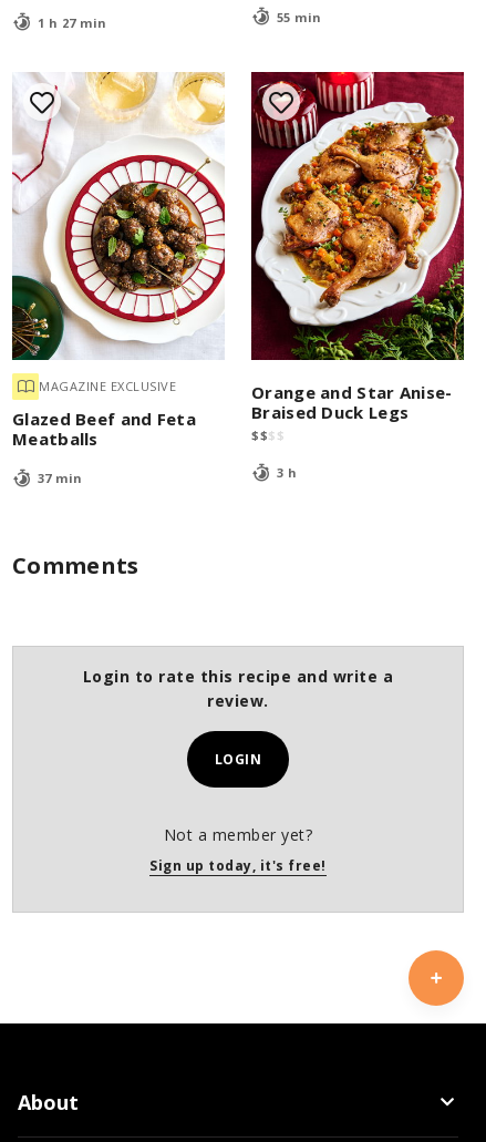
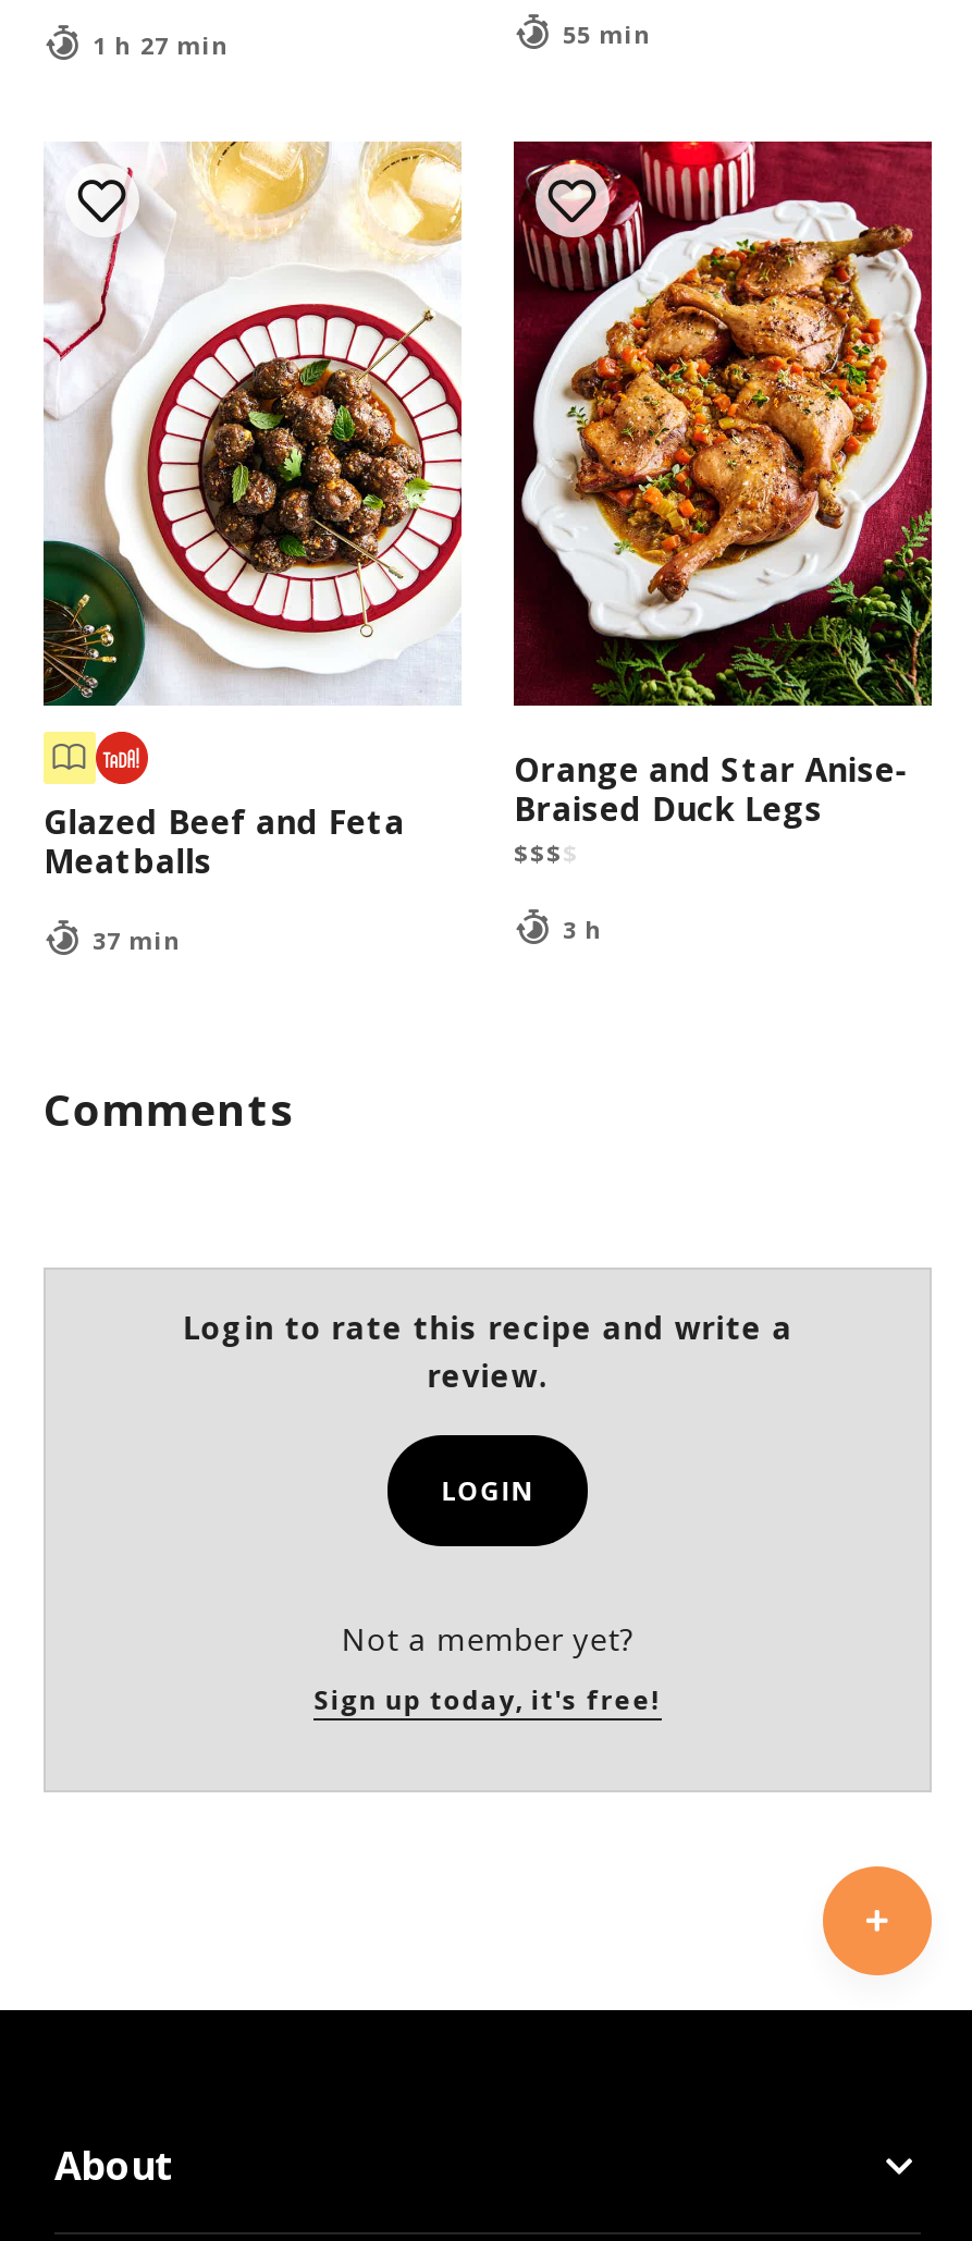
[39,378,176,395] MAGAZINE EXCLUSIVE -> none

